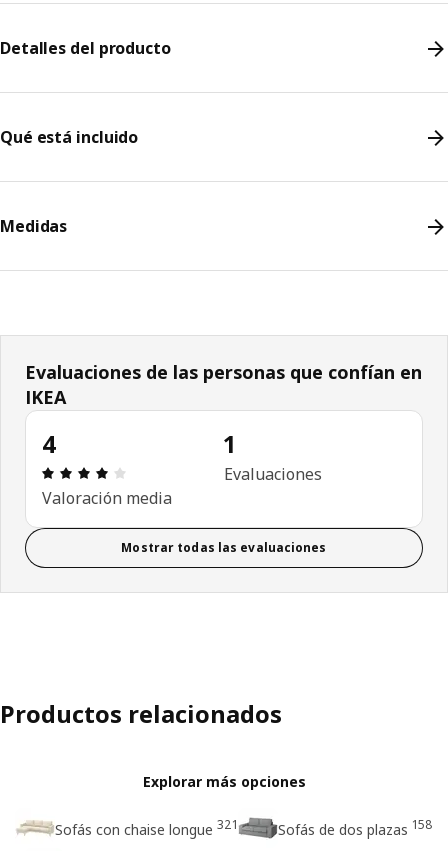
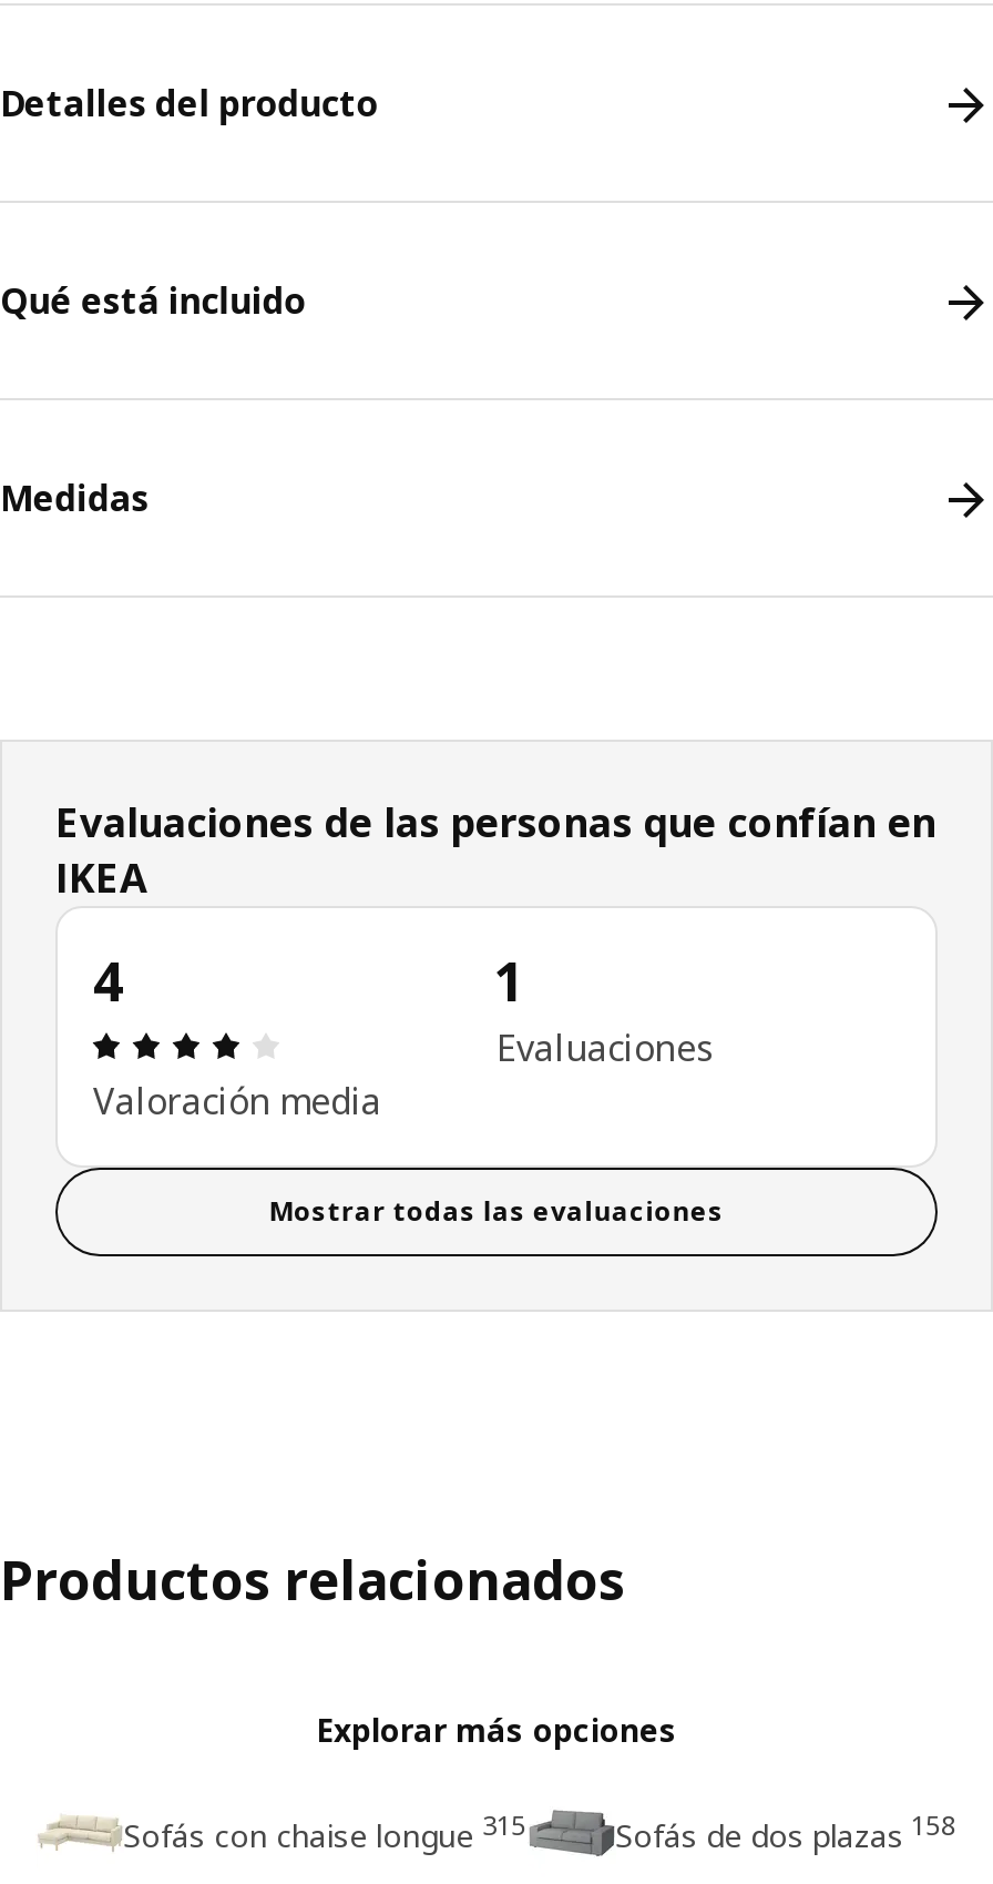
[55,816,238,839] Sofás con chaise longue 321 -> [123,1807,526,1857] Sofás con chaise longue 315

